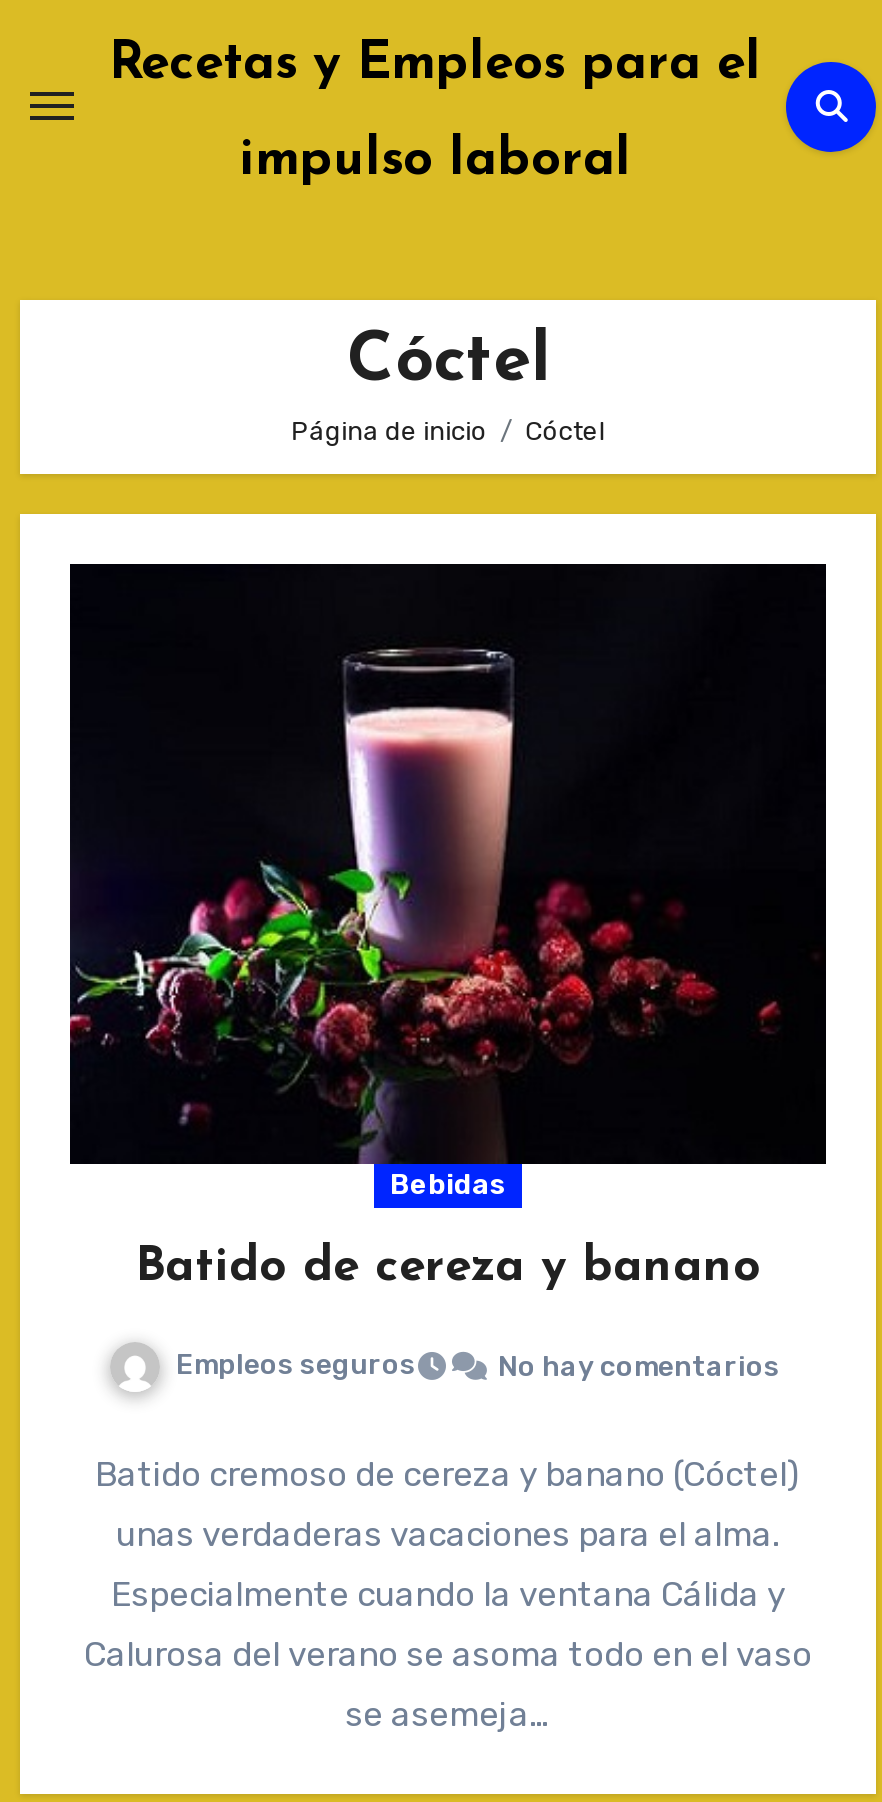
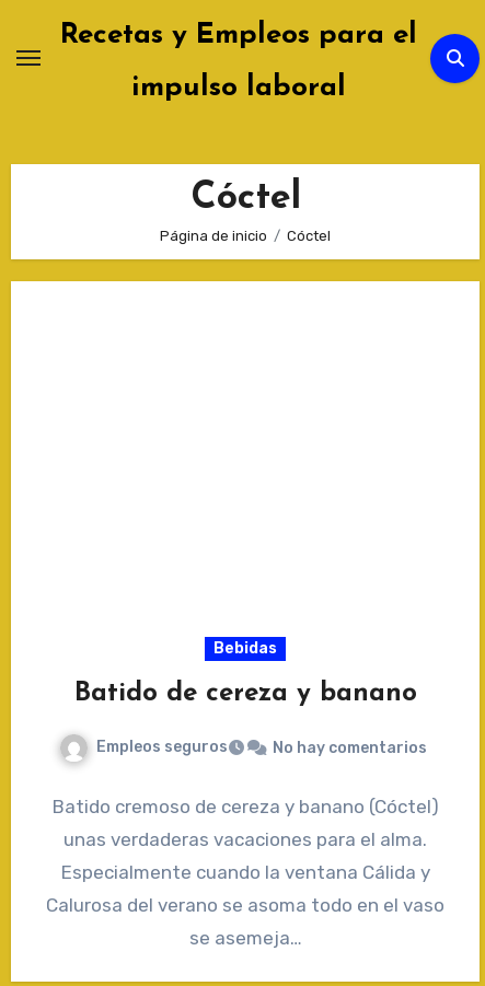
[68,562,828,1166] [image] -> none

